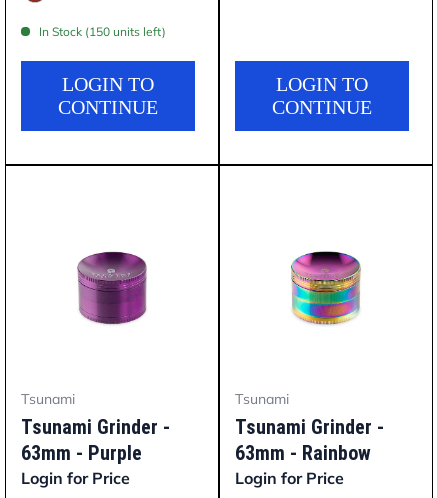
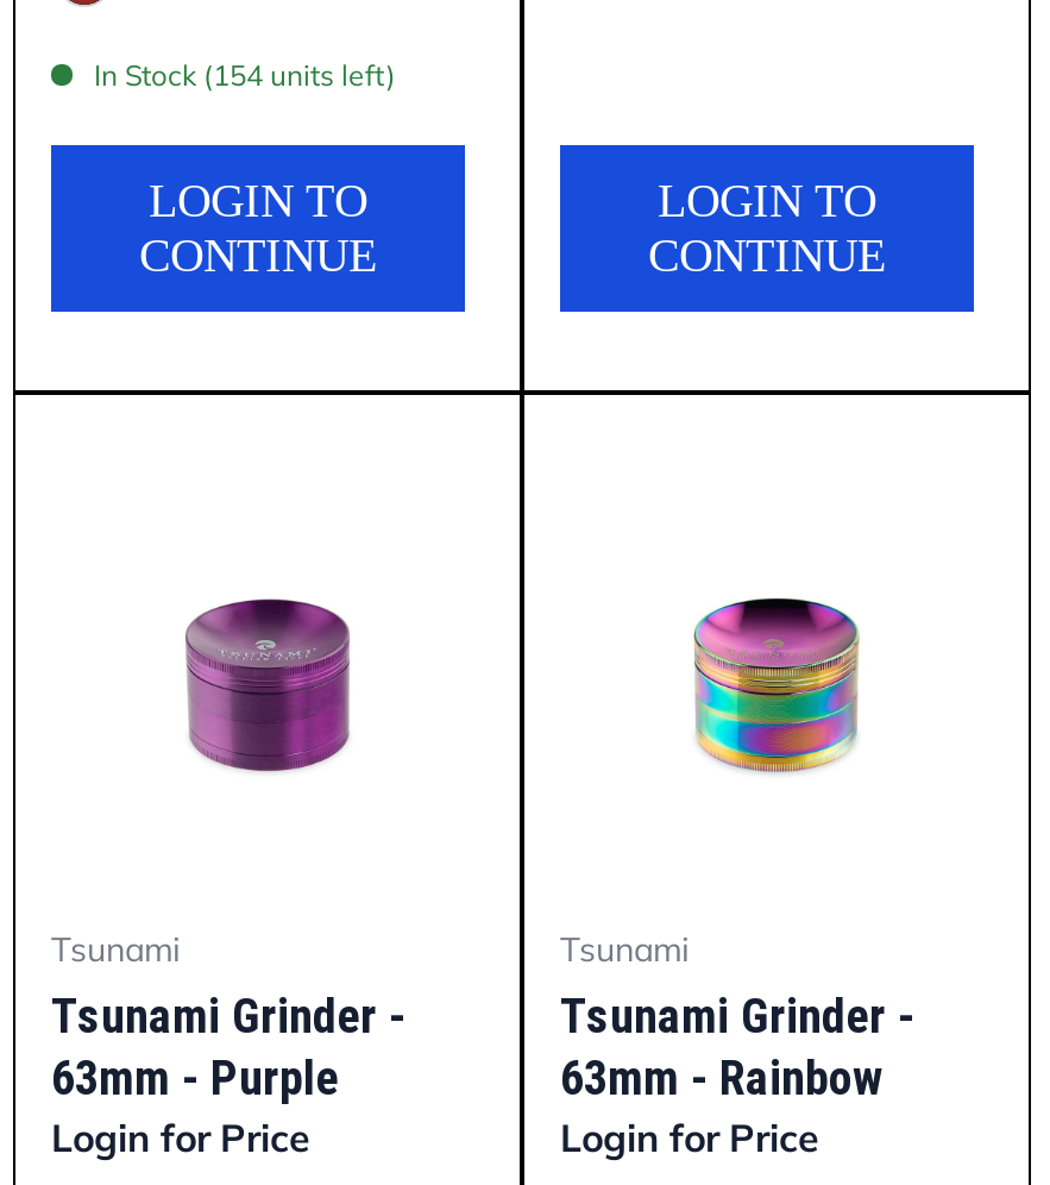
[39,24,166,39] In Stock (150 units left) -> [94,57,396,93] In Stock (154 units left)

